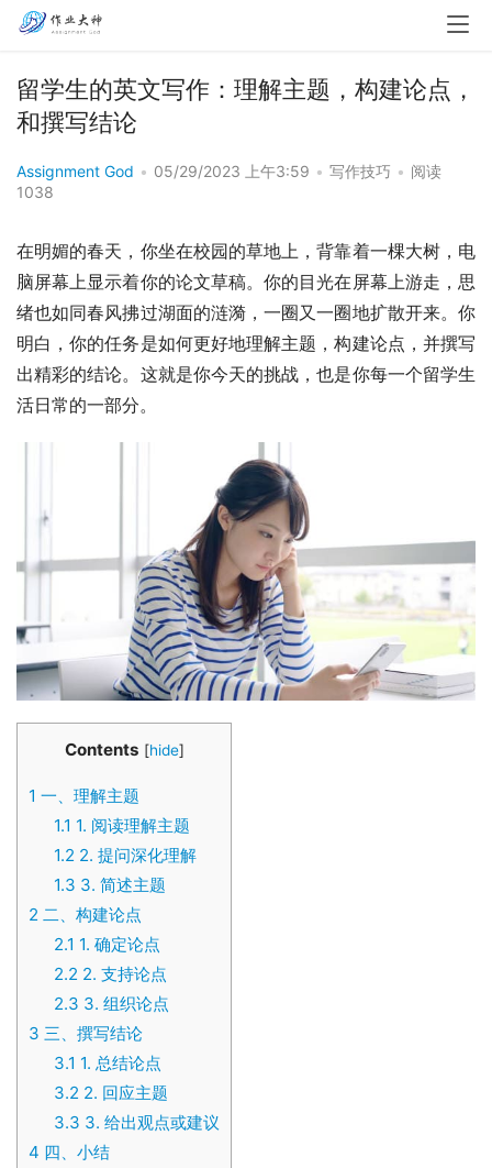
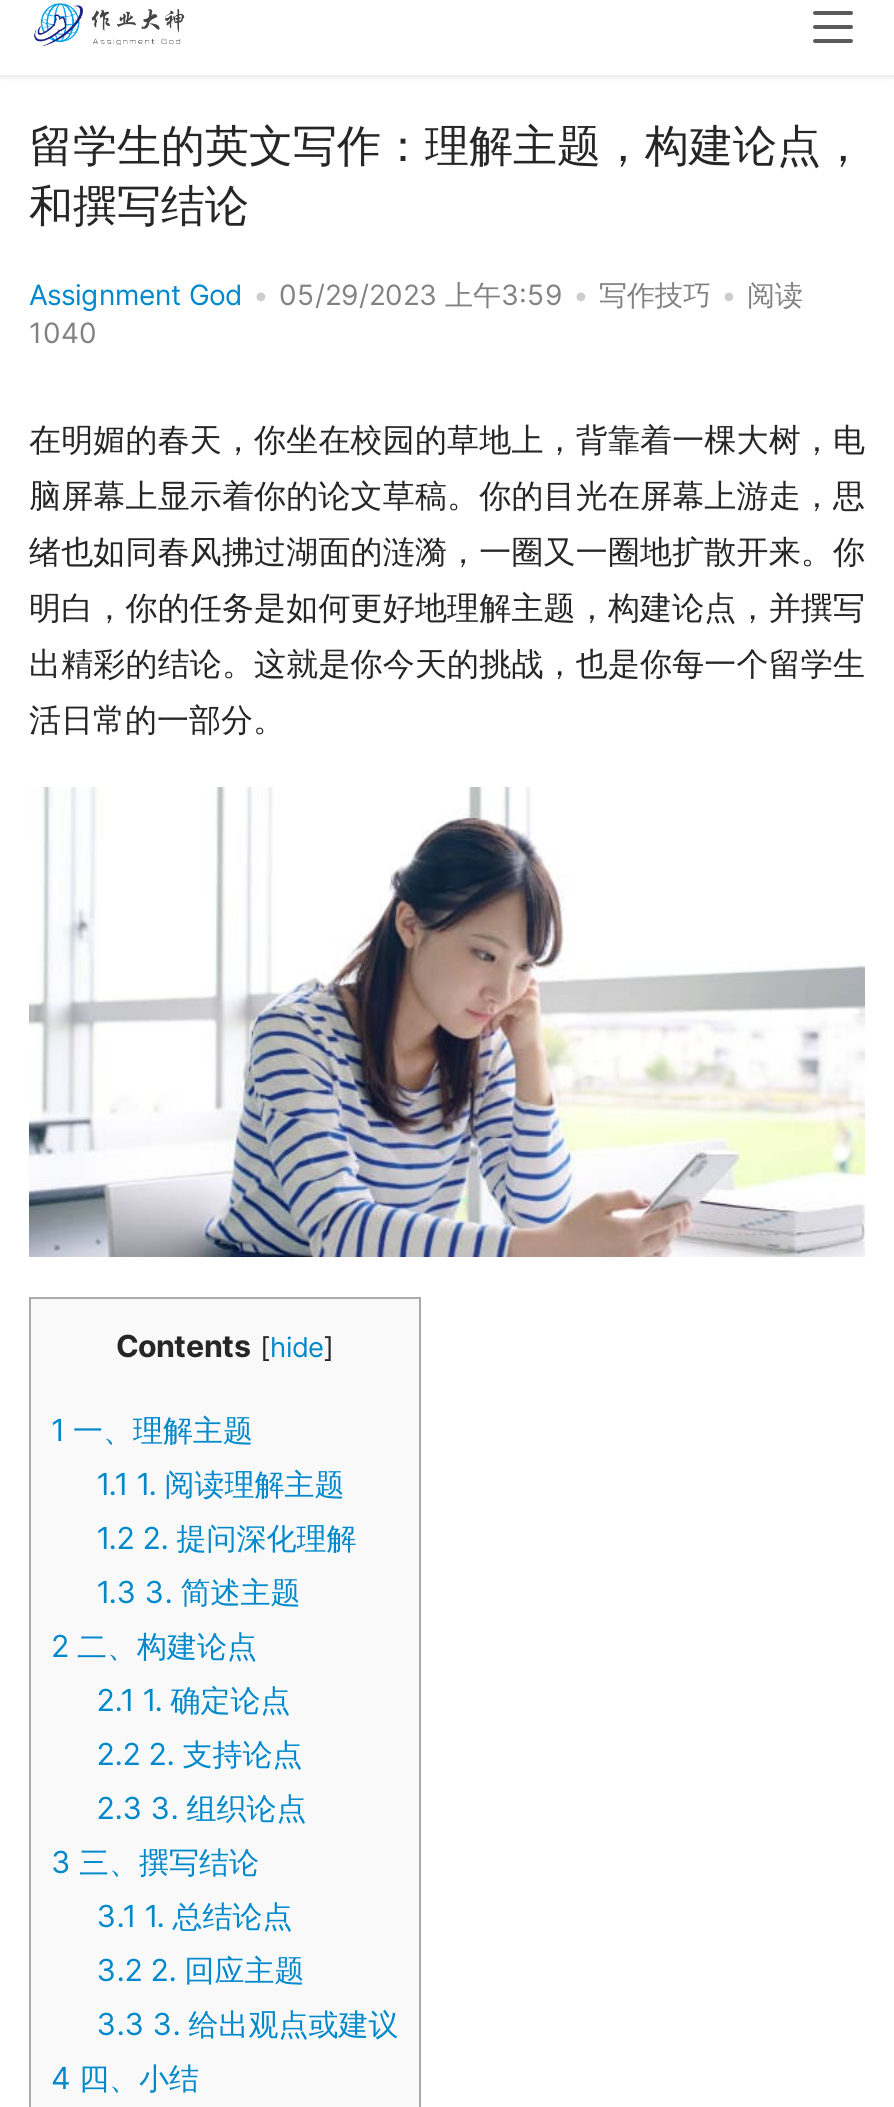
[16,183,54,201] 1038 -> [29,315,97,349] 1040

